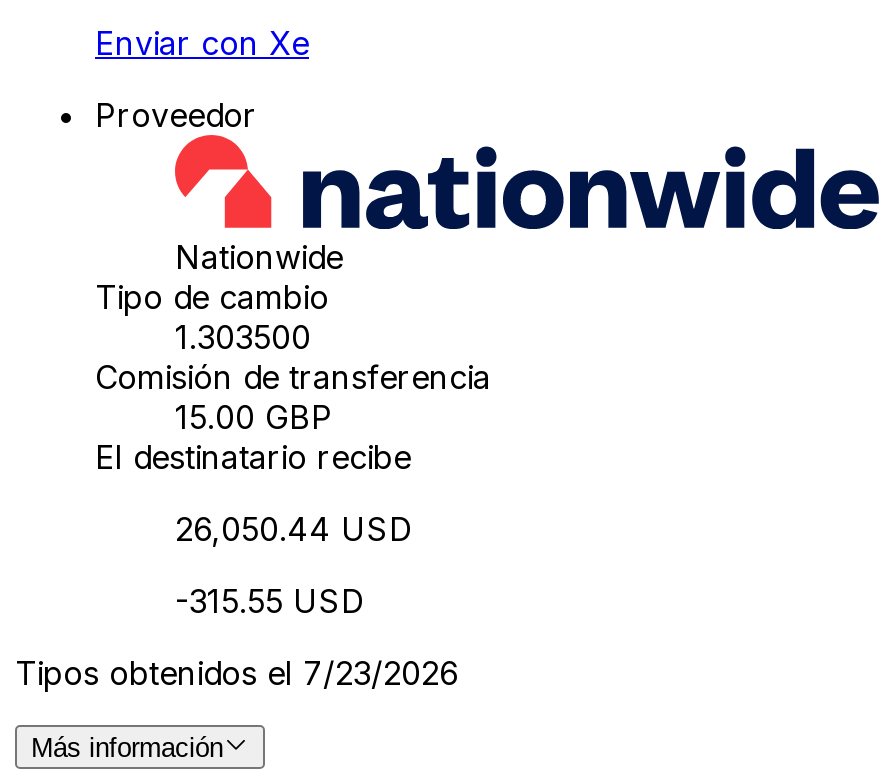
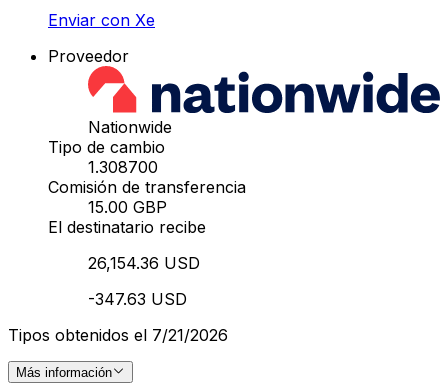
[175,317,311,357] 1.303500 -> [88,157,158,177] 1.308700
[175,509,413,549] 26,050.44 USD -> [88,253,200,273] 26,154.36 USD
[175,581,365,621] -315.55 USD -> [88,289,187,309] -347.63 USD
[15,653,459,693] Tipos obtenidos el 7/23/2026 -> [8,325,228,345] Tipos obtenidos el 7/21/2026

